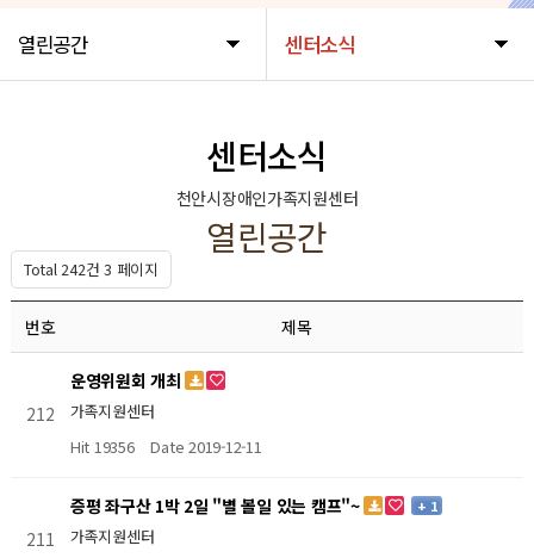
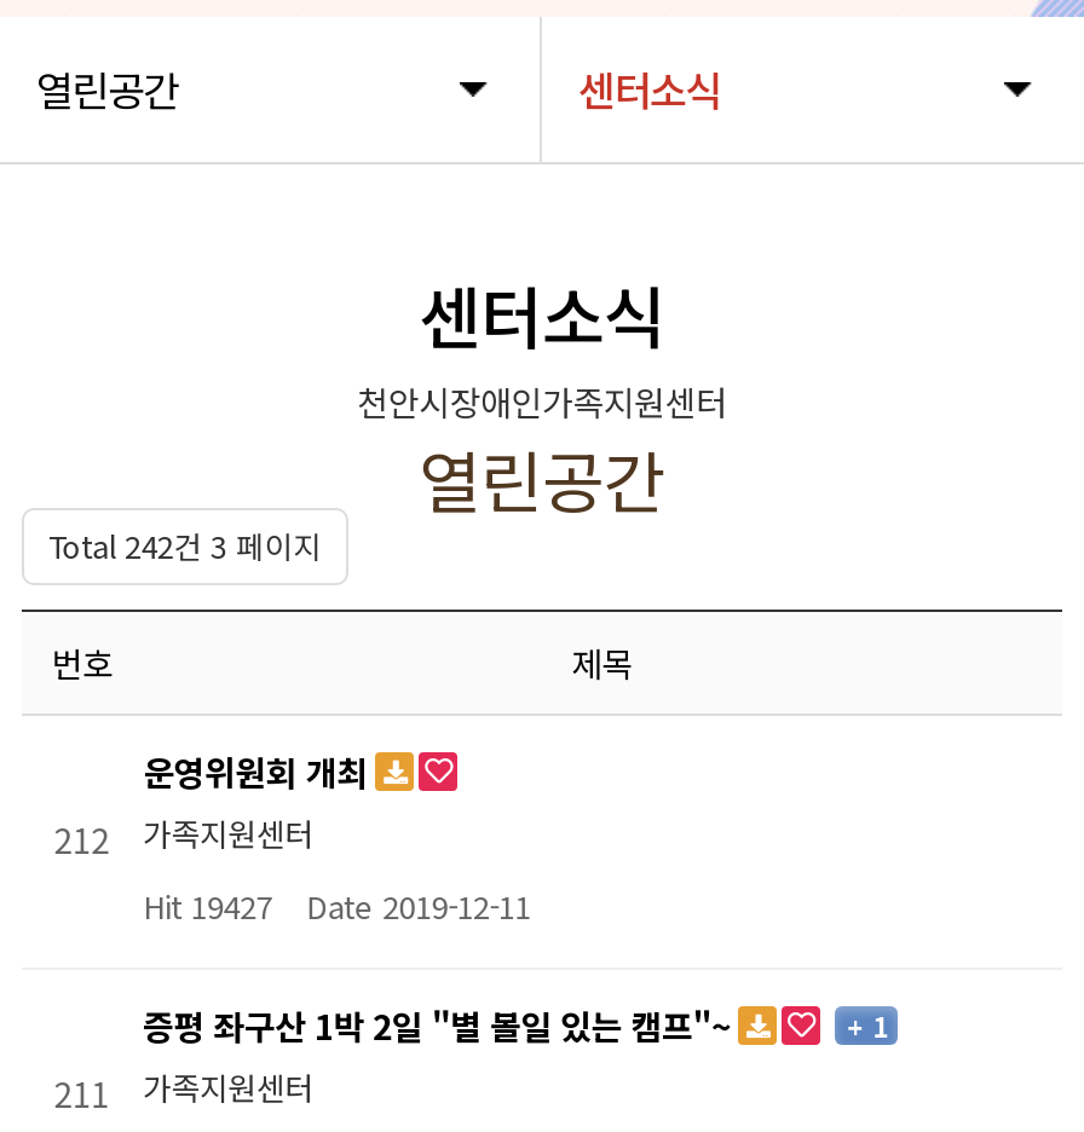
[70,435,262,458] Hit 19356 Date 2019-12-11 -> [143,883,531,929] Hit 19427 Date 2019-12-11

